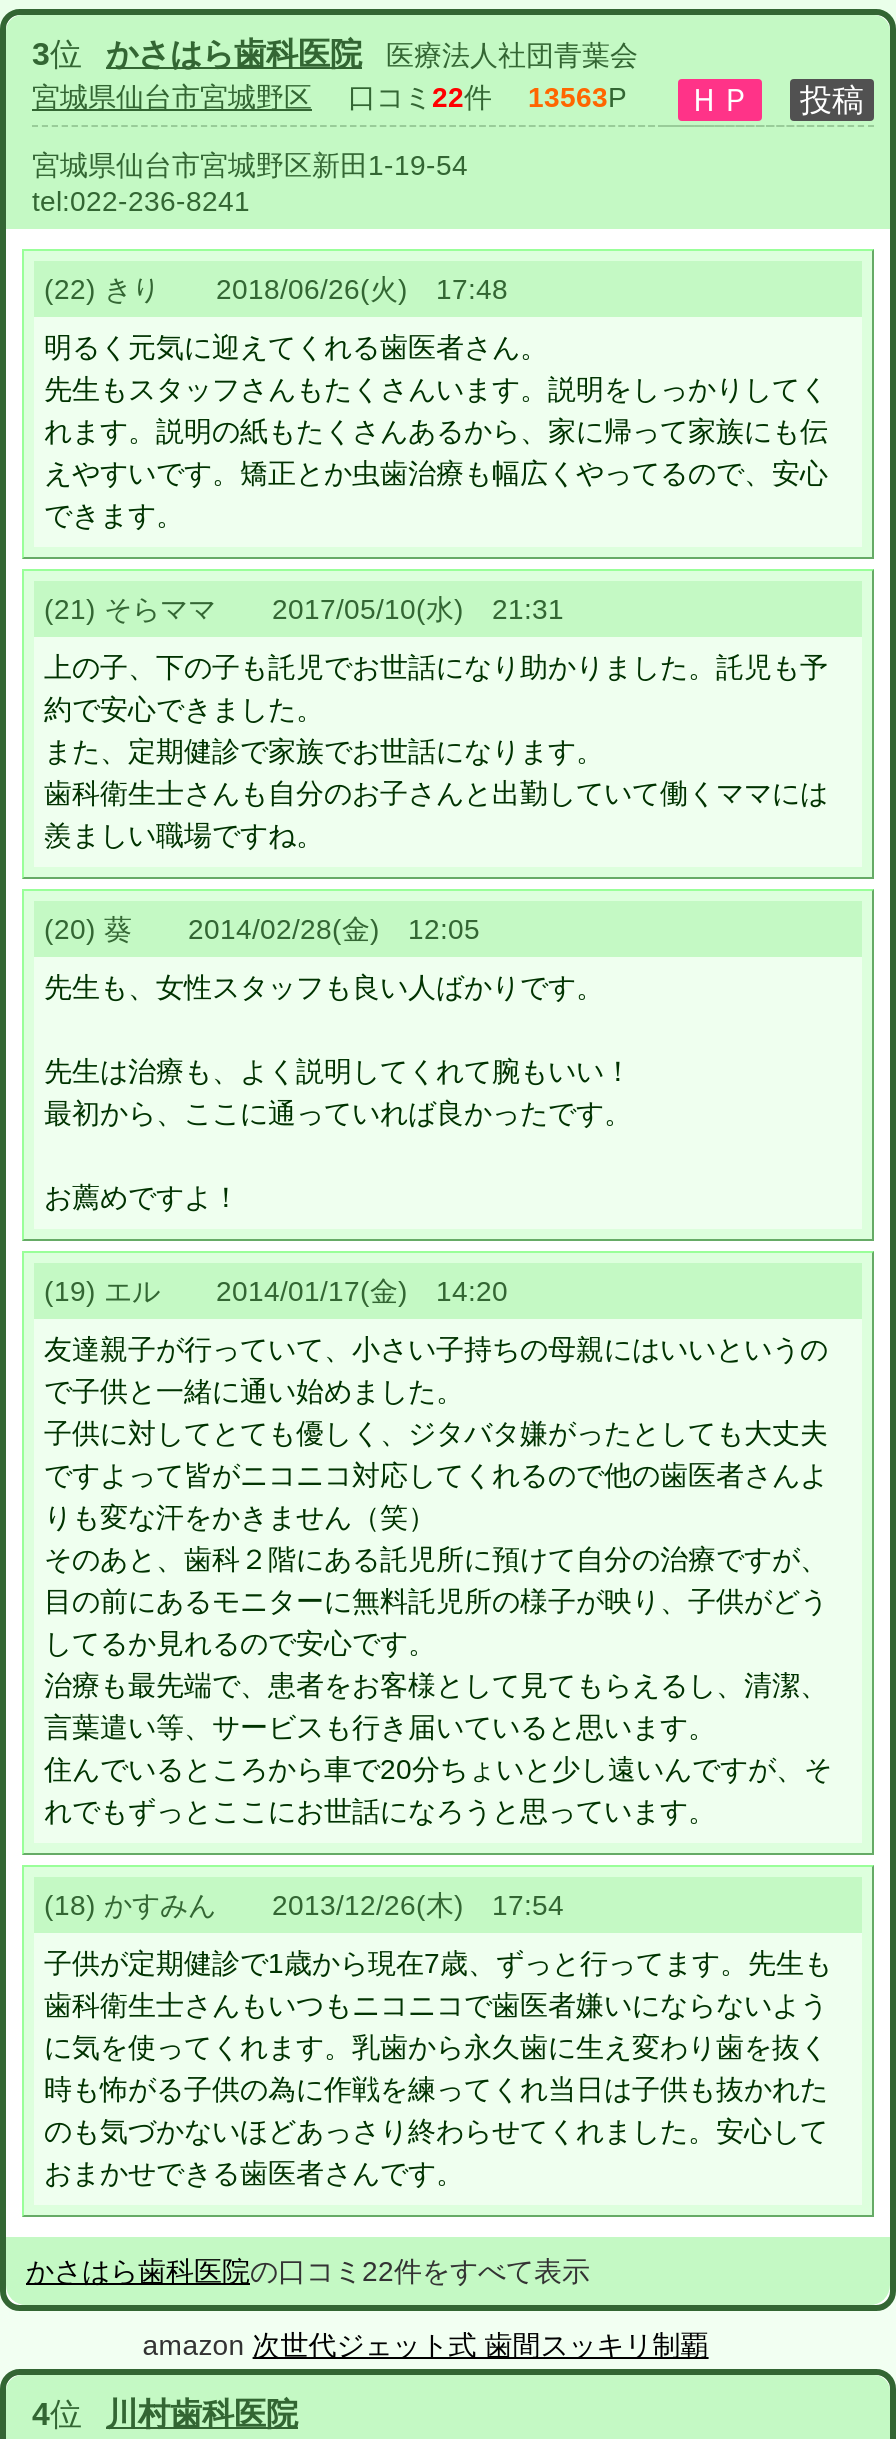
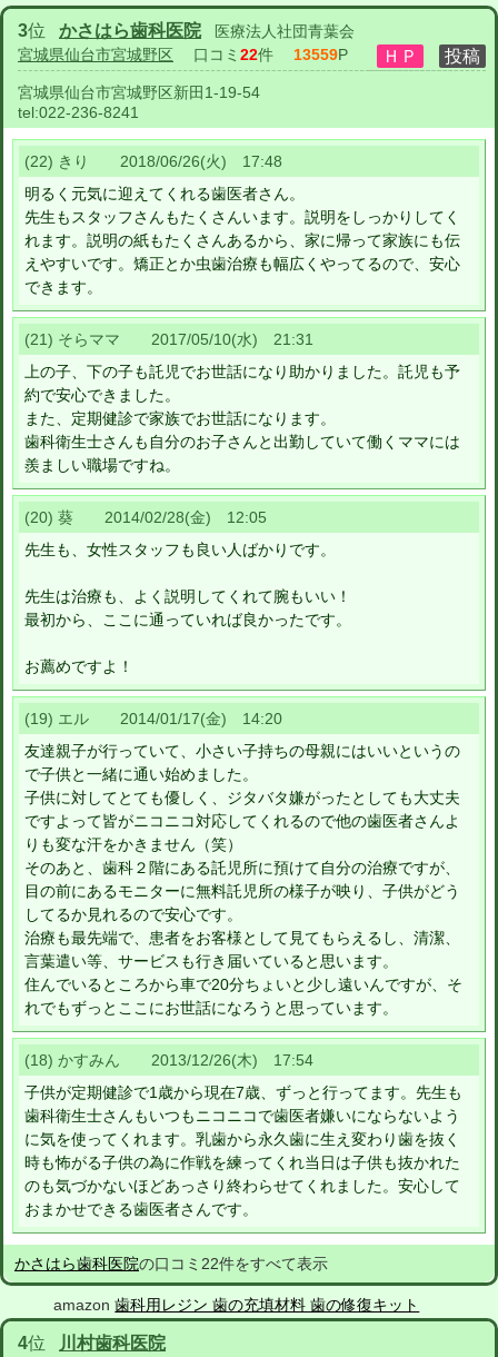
[32,82,626,114] 宮城県仙台市宮城野区口コミ22件13563P -> [18,46,348,64] 宮城県仙台市宮城野区口コミ22件13559P
[143,2330,709,2362] amazon次世代ジェット式 歯間スッキリ制覇 -> [54,1296,419,1314] amazon歯科用レジン 歯の充填材料 歯の修復キット

